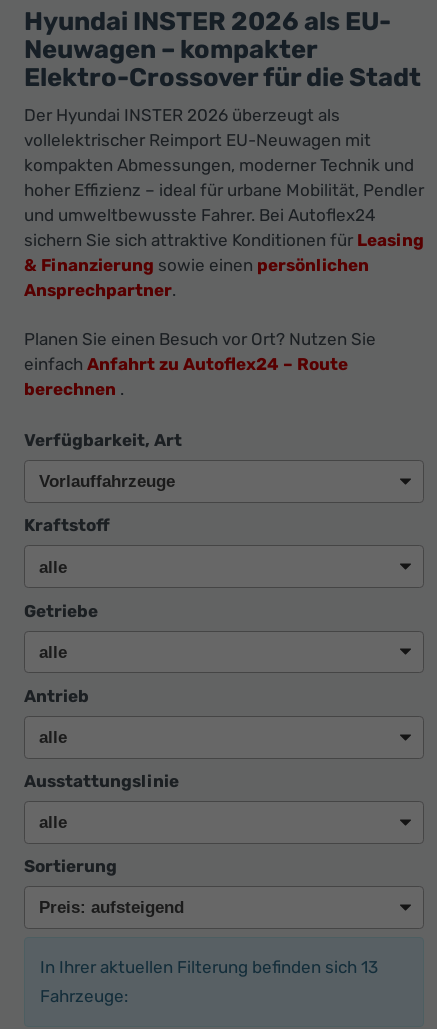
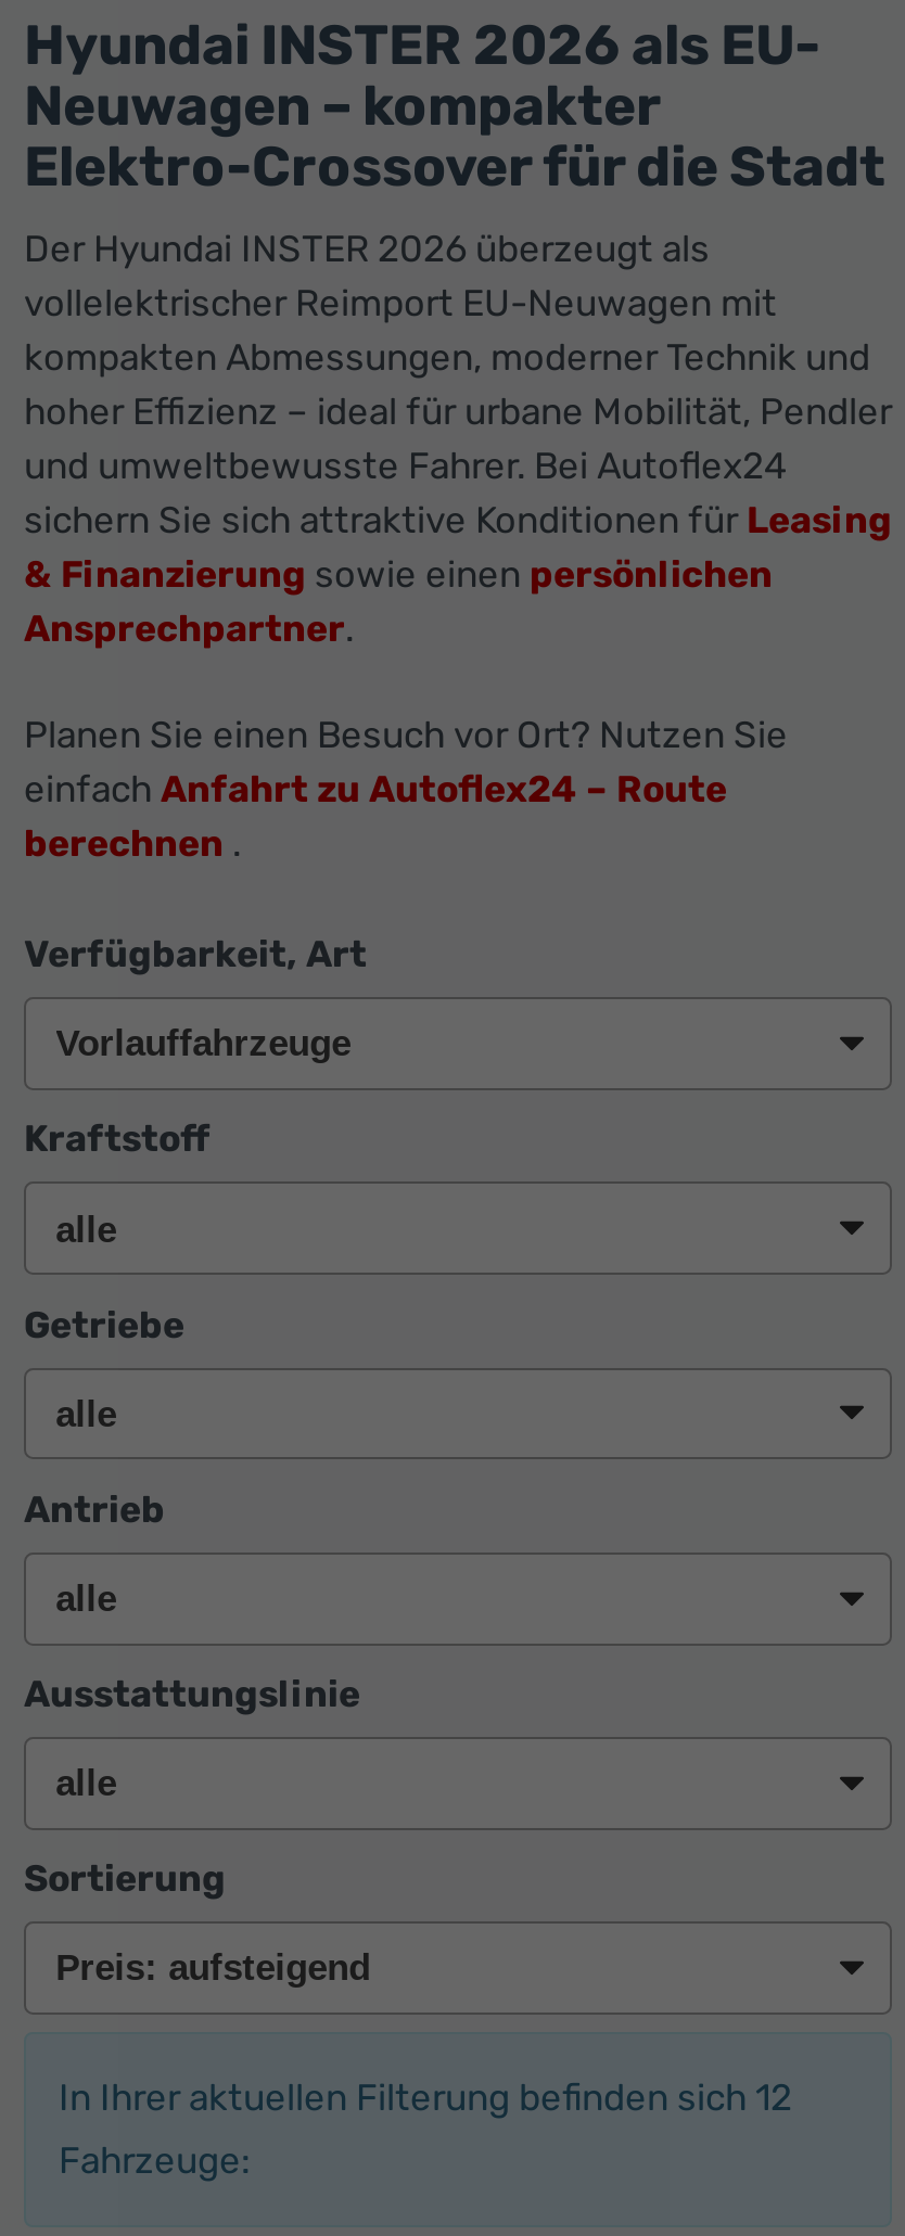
[40,957,378,977] In Ihrer aktuellen Filterung befinden sich 13 -> [59,2076,792,2120] In Ihrer aktuellen Filterung befinden sich 12

